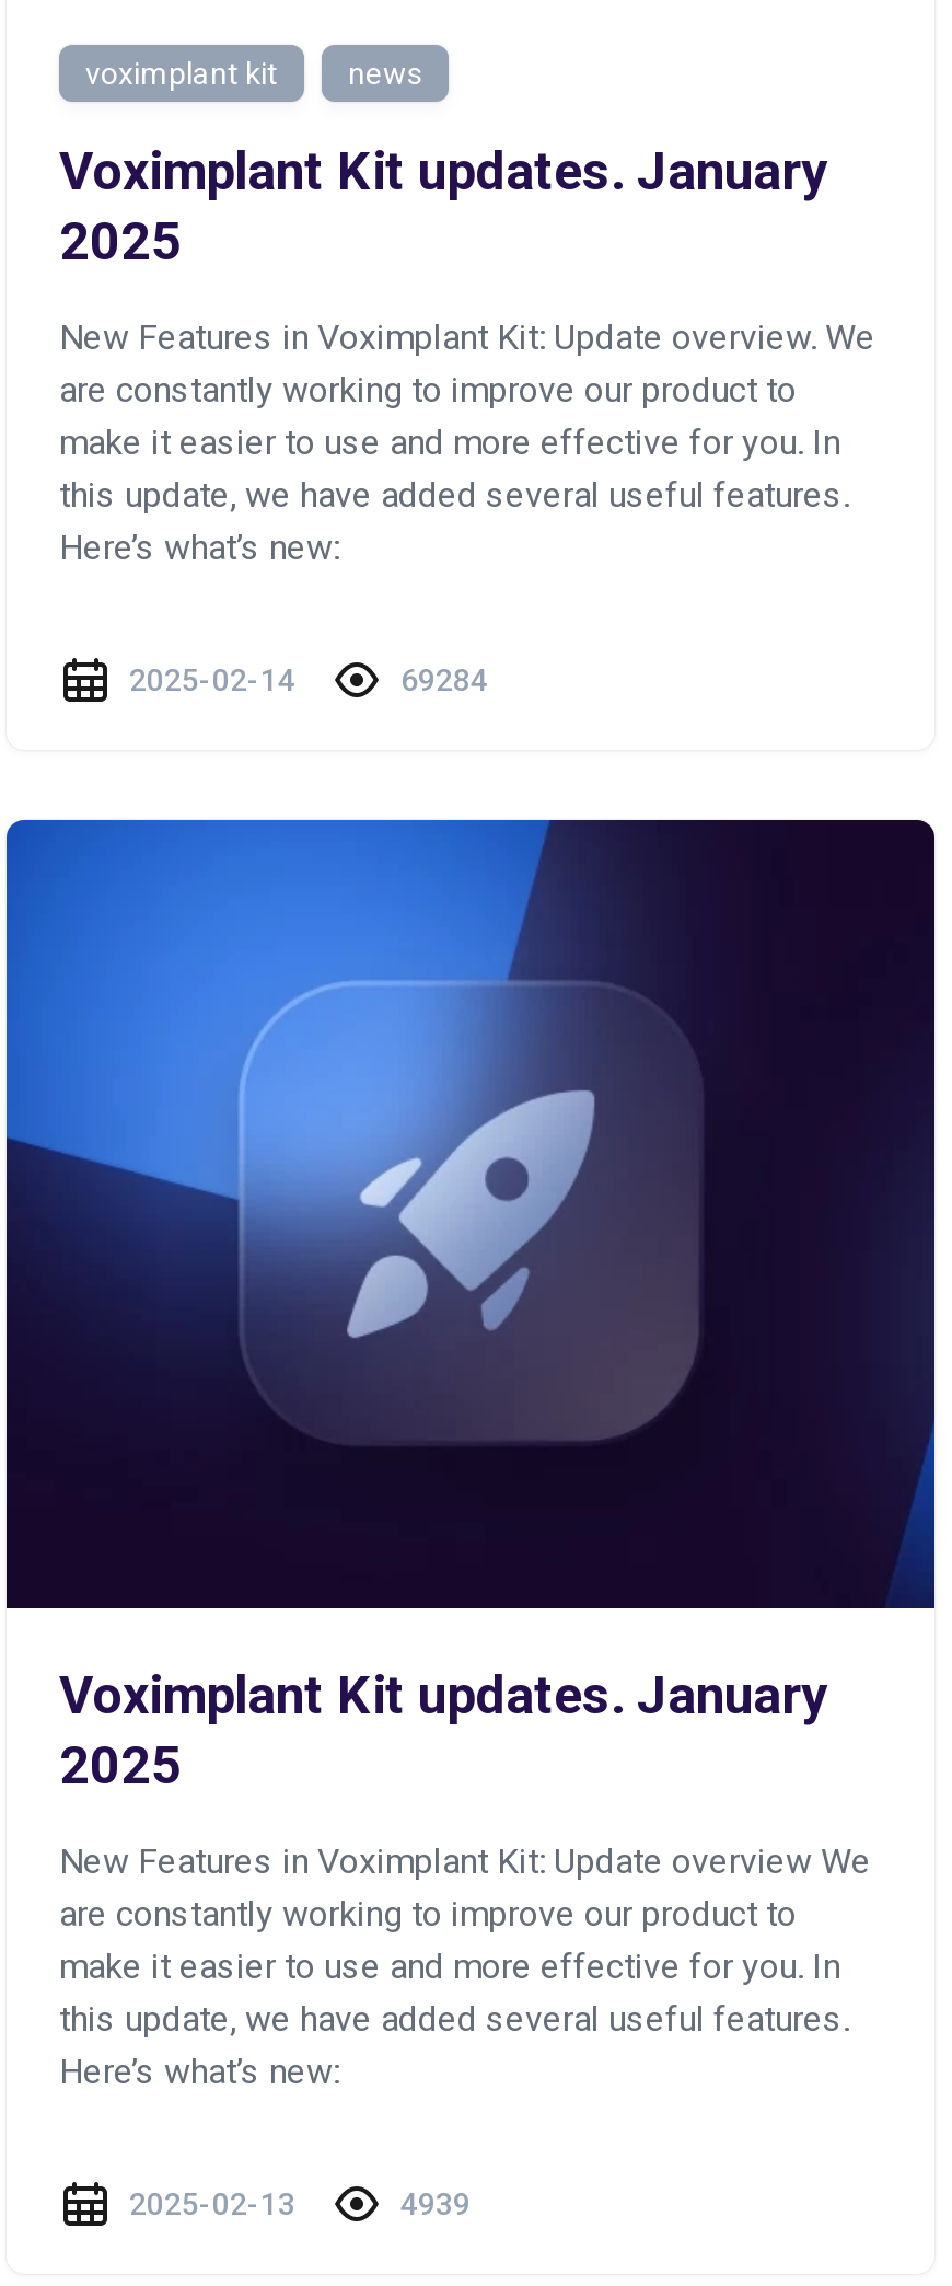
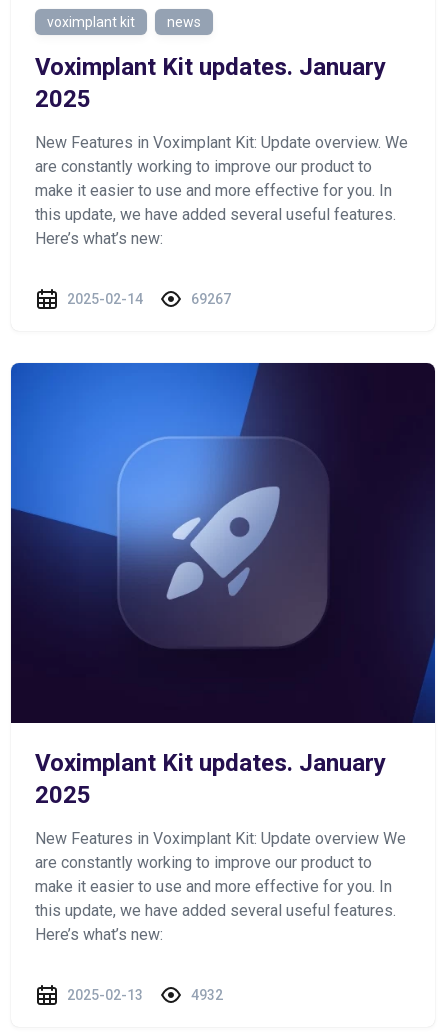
[400,662,488,697] 69284 -> [191,291,231,307] 69267
[400,2186,471,2221] 4939 -> [191,987,223,1003] 4932

